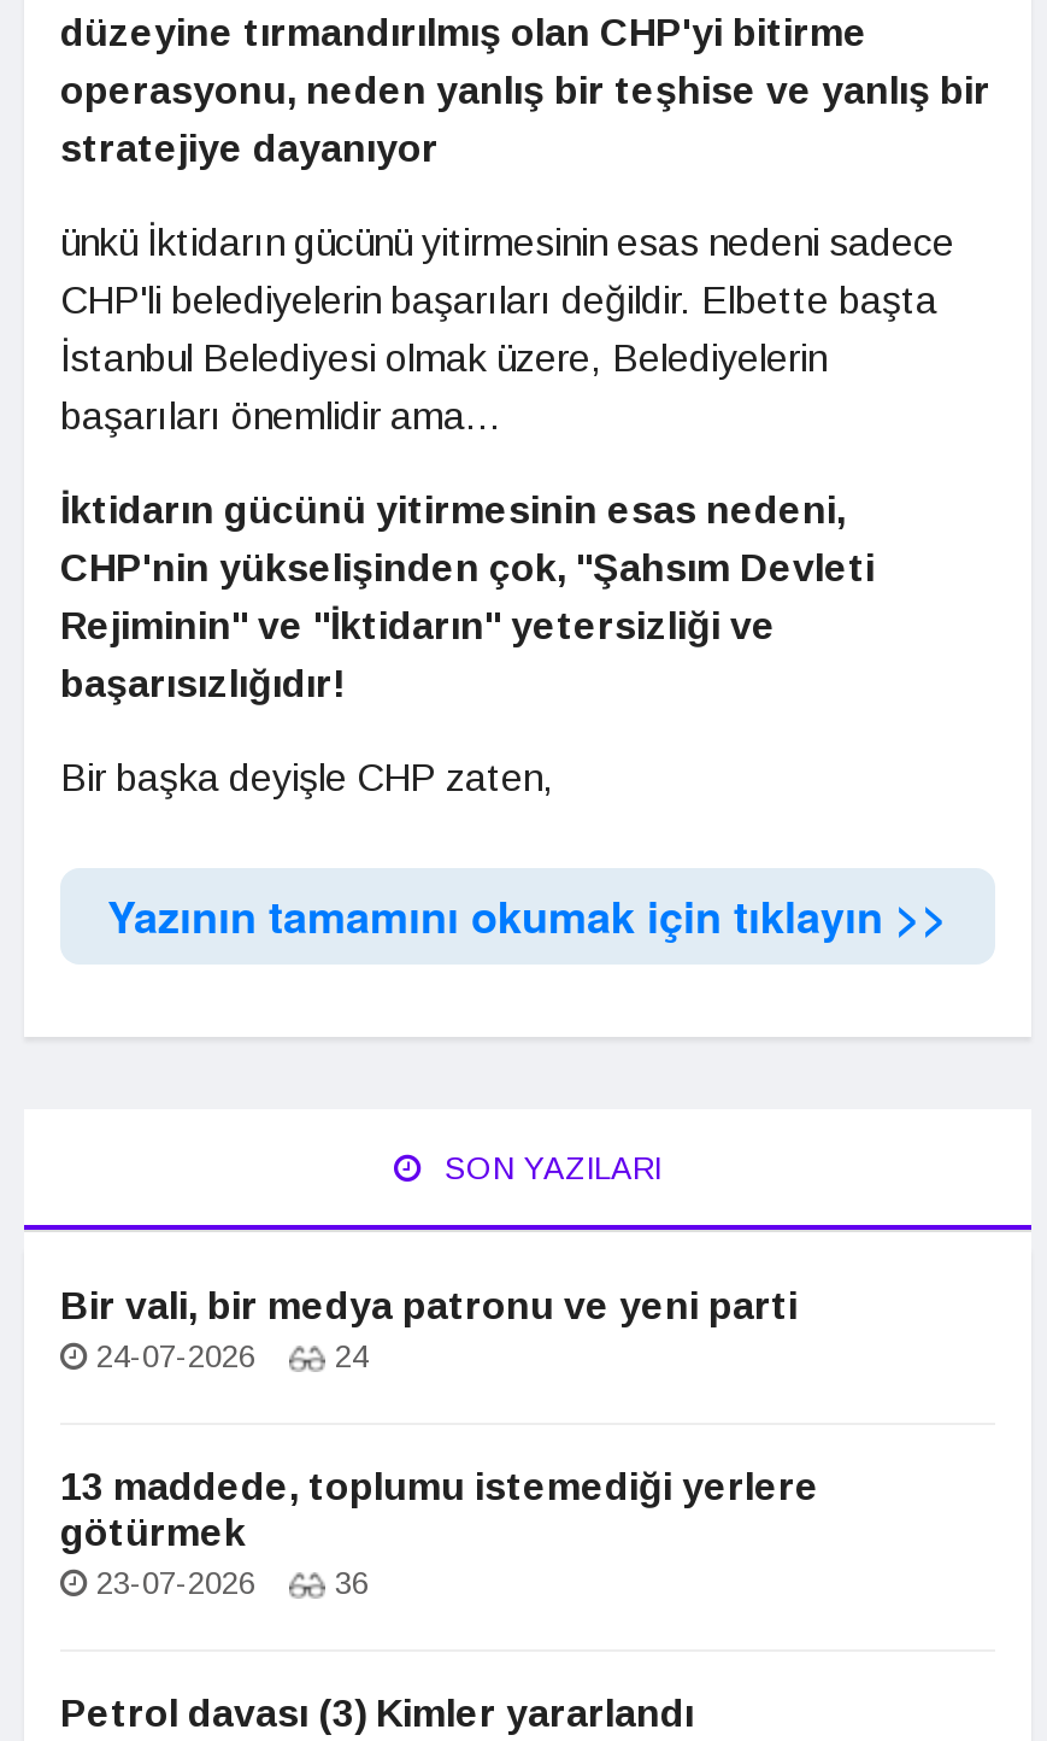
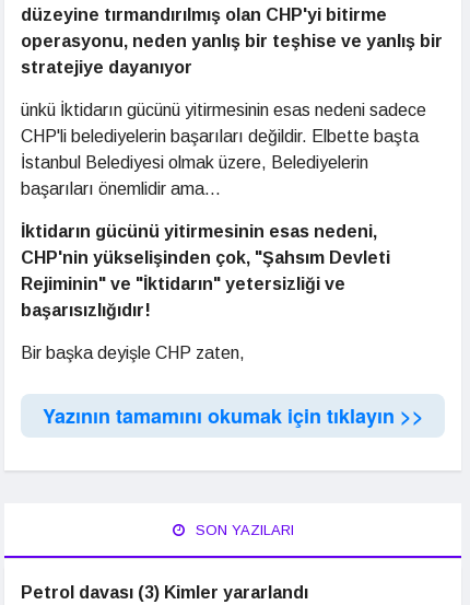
[60,1285,819,1601] Bir vali, bir medya patronu ve yeni parti | 24-07-2026 | 24 | 13 maddede, toplumu istemediği yerlere | götürmek | 23-07-2026 | 36 -> none

